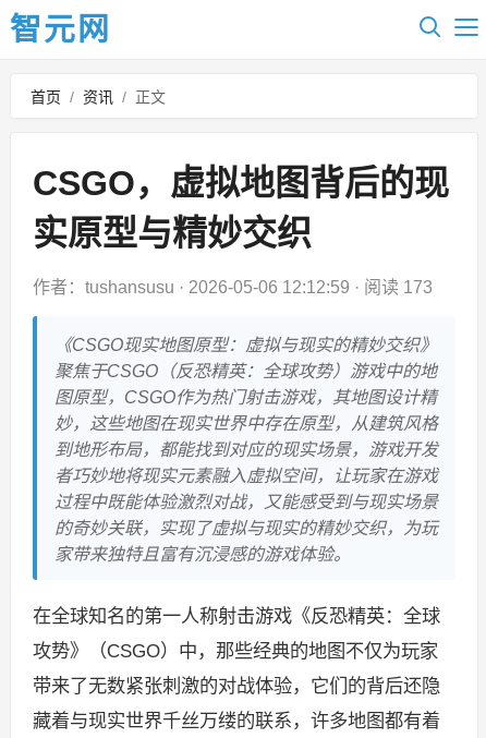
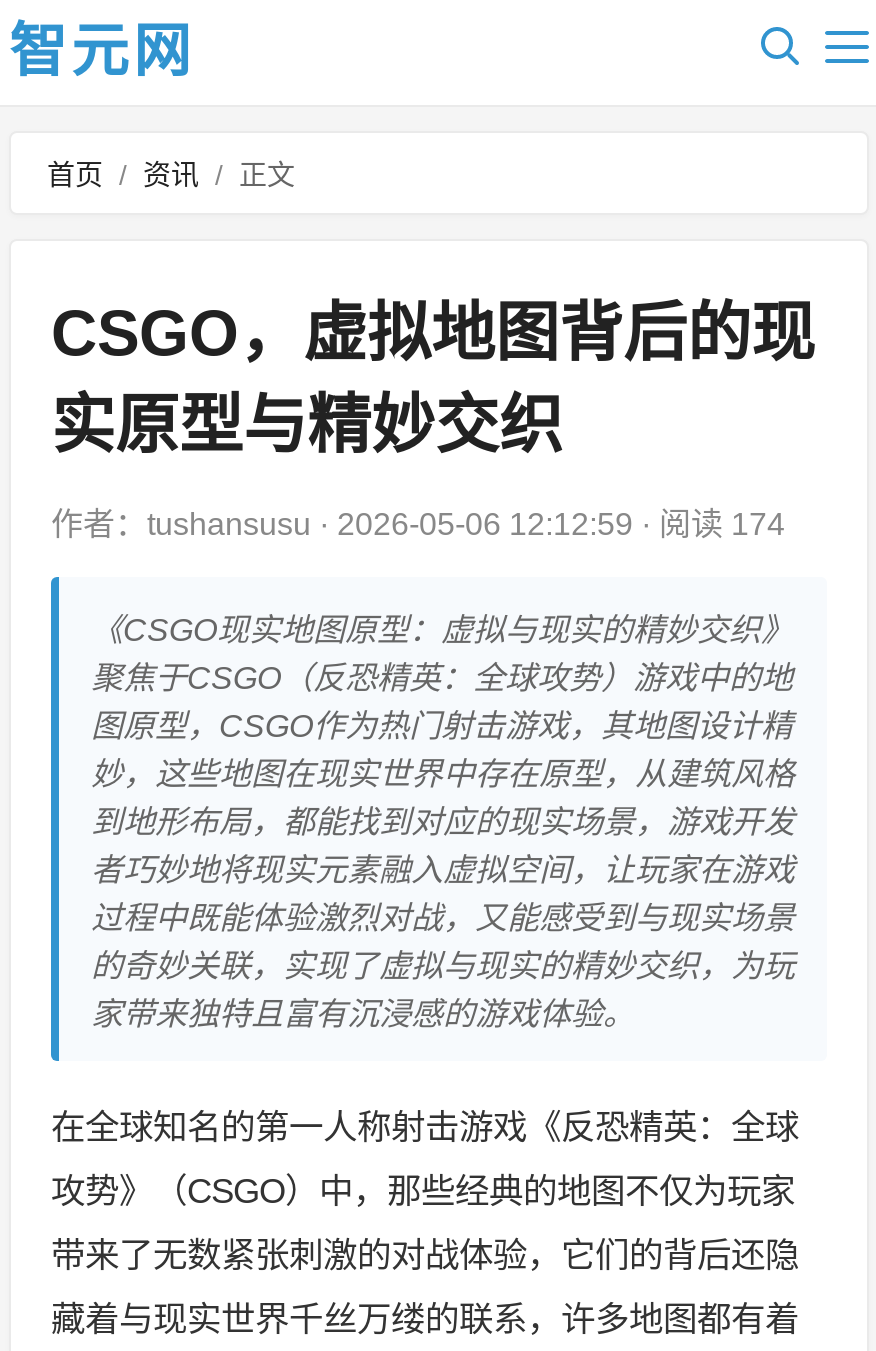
[33,278,433,297] 作者：tushansusu · 2026-05-06 12:12:59 ·阅读 173 -> [51,507,785,541] 作者：tushansusu · 2026-05-06 12:12:59 ·阅读 174

